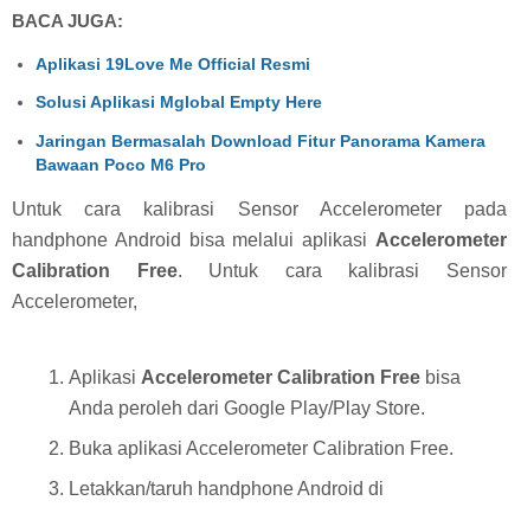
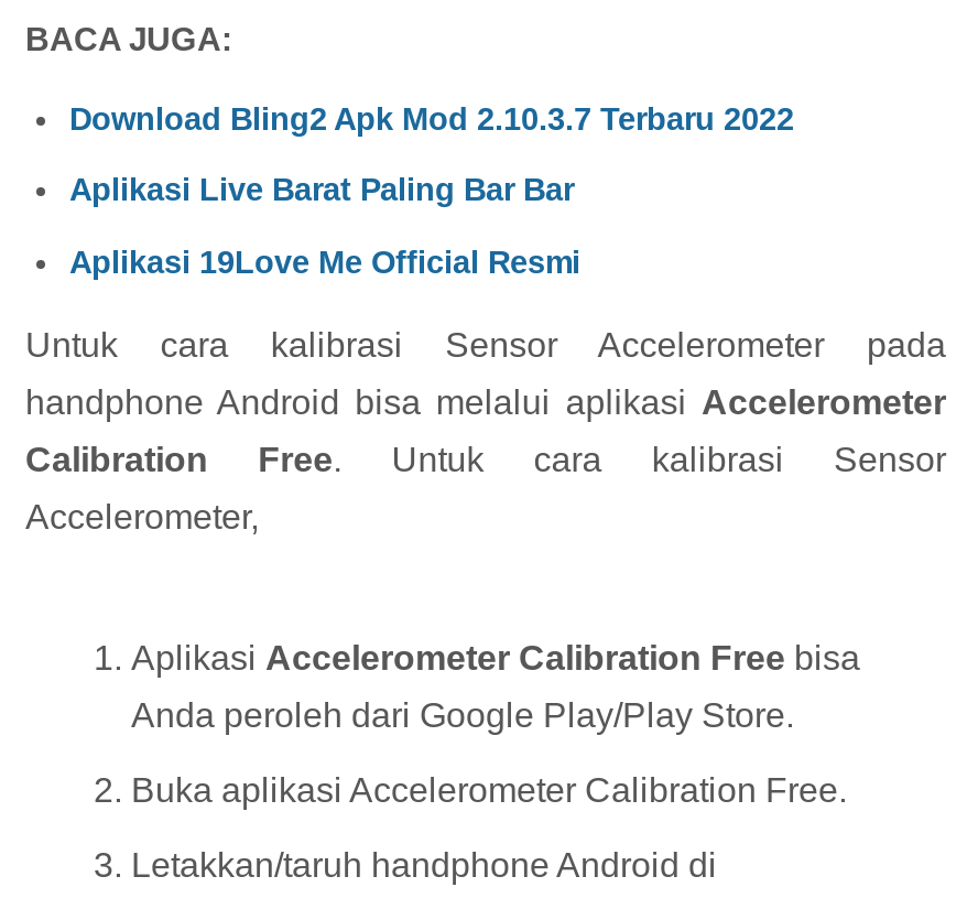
none -> [69,100,794,208] Download Bling2 Apk Mod 2.10.3.7 Terbaru 2022 | Aplikasi Live Barat Paling Bar Bar
moved [36,54,310,73] -> [69,245,580,280]: Aplikasi 19Love Me Official Resmi
[36,93,485,174] Solusi Aplikasi Mglobal Empty Here | Jaringan Bermasalah Download Fitur Panorama Kamera | Bawaan Poco M6 Pro -> none

